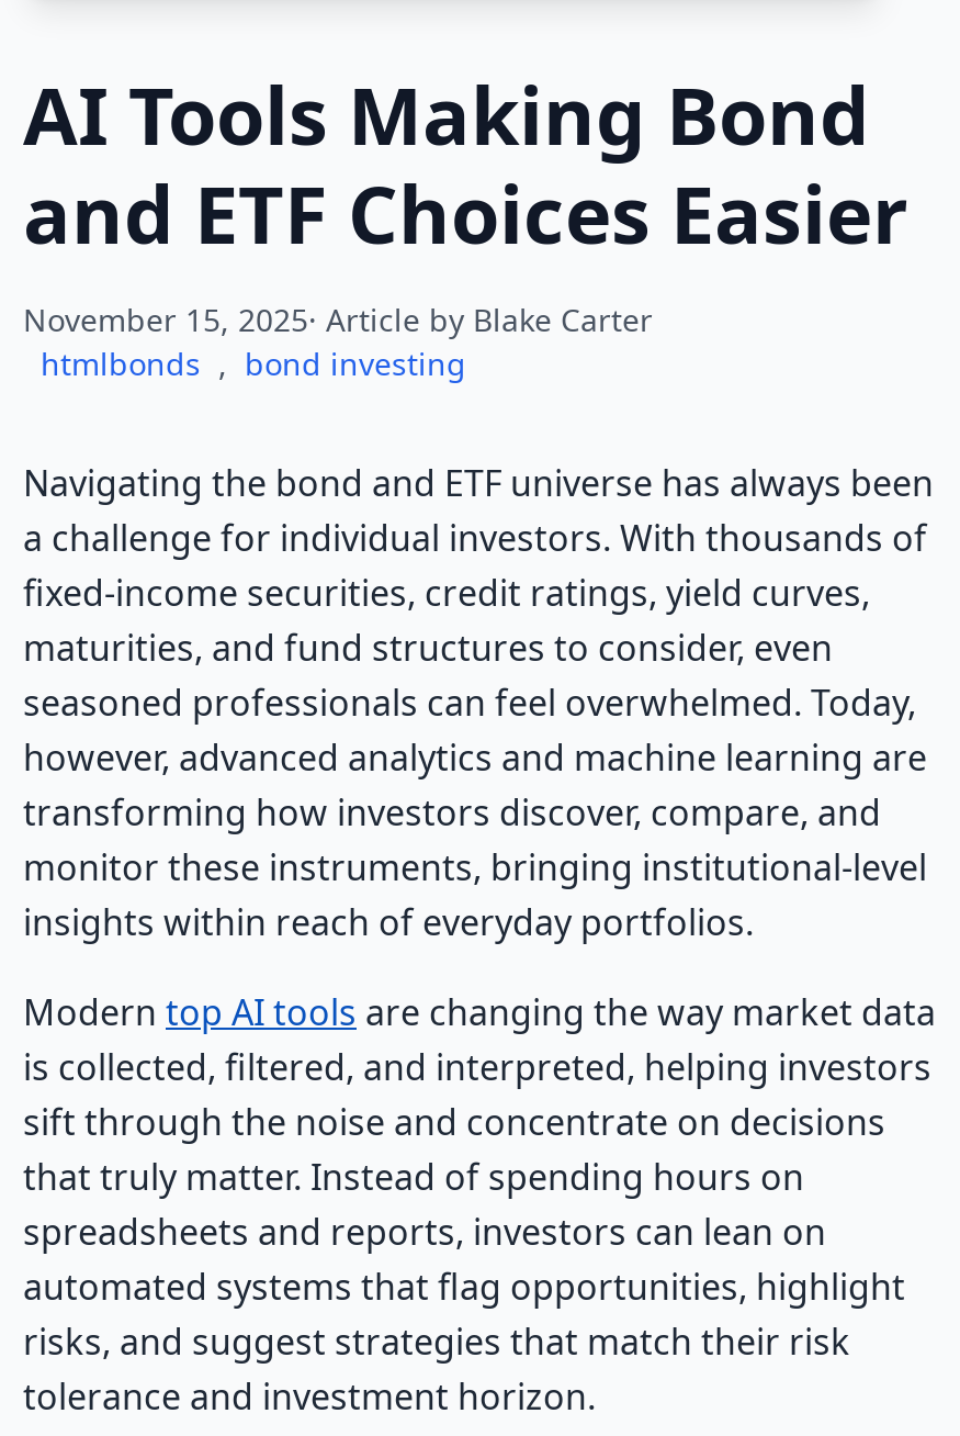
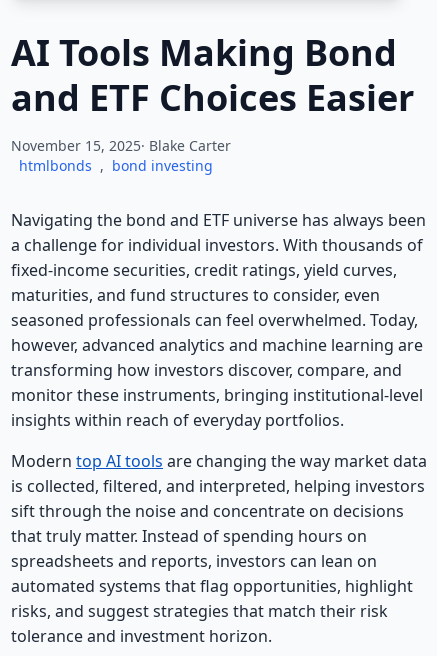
[23,299,653,340] November 15, 2025· Article by Blake Carter -> [11,136,231,155] November 15, 2025· Blake Carter

